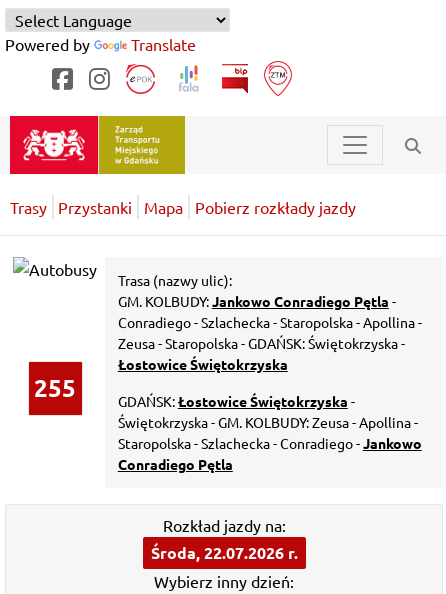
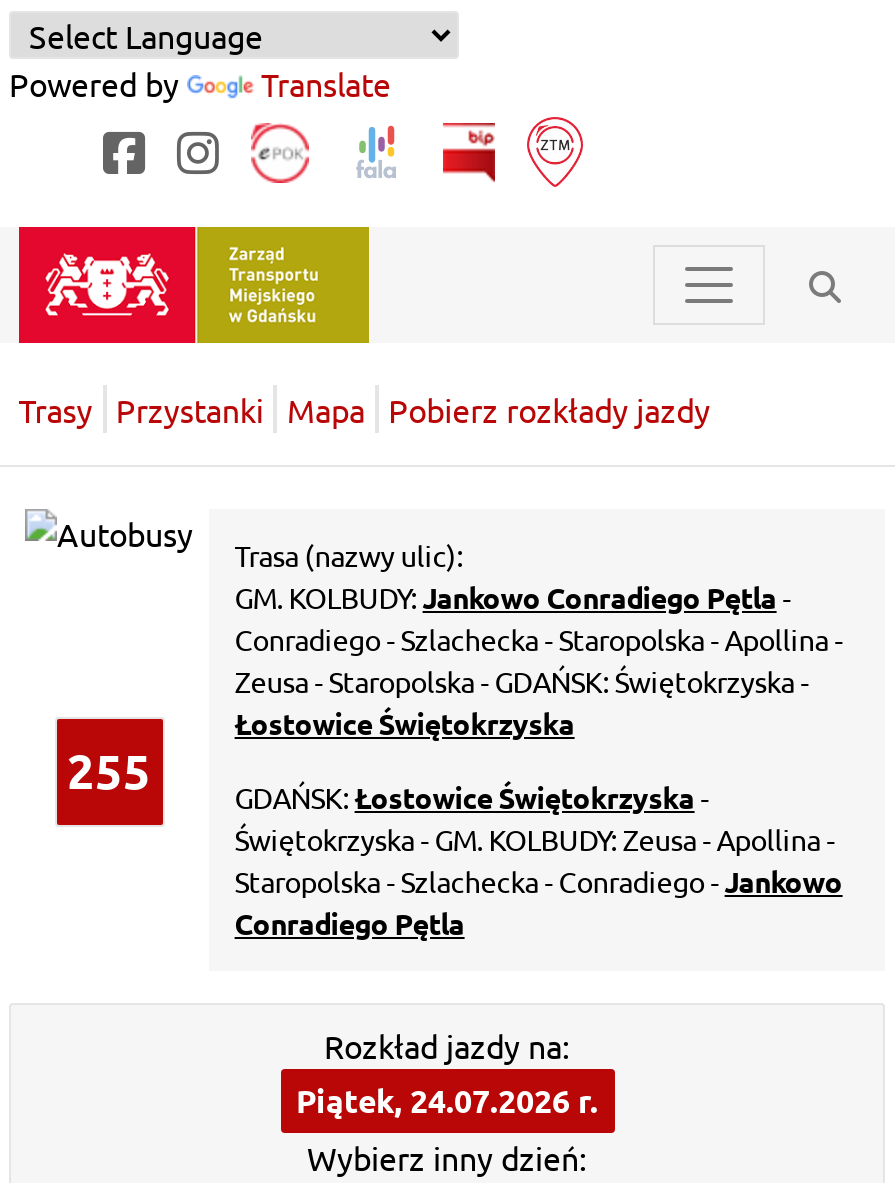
[150,542,297,563] Środa, 22.07.2026 r. -> [296,1078,598,1120] Piątek, 24.07.2026 r.

